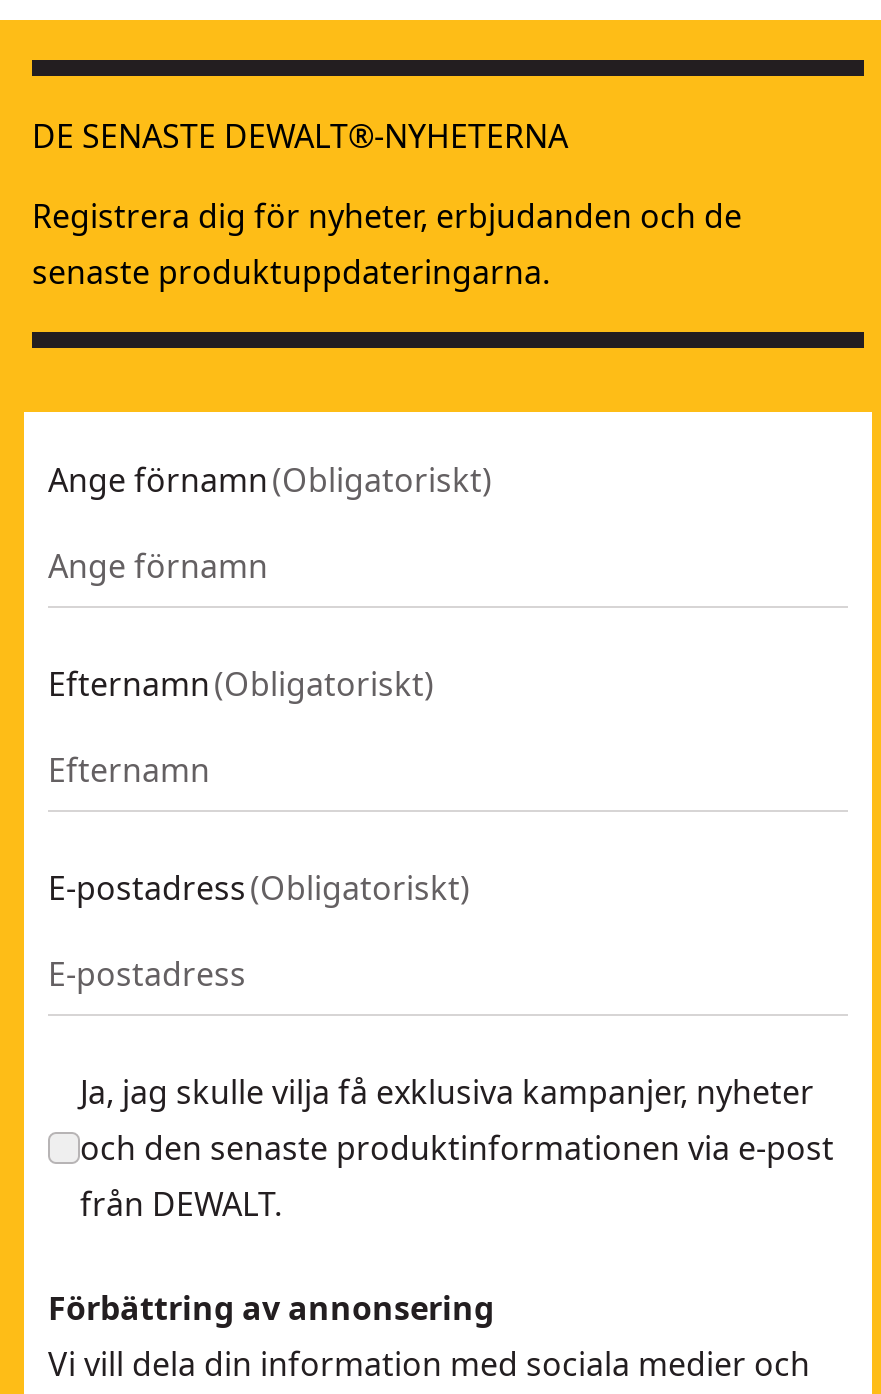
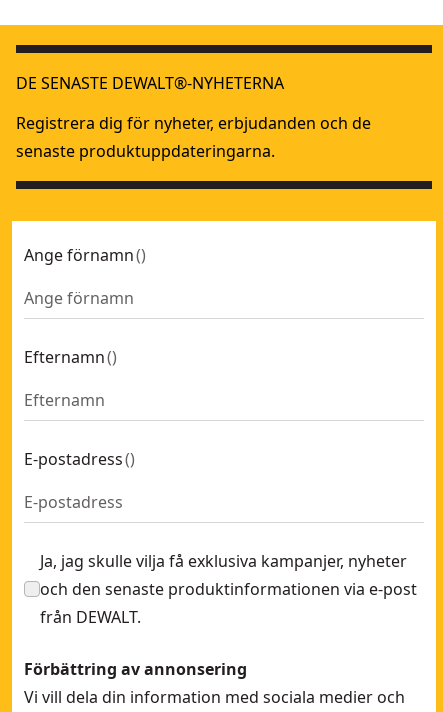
[48,458,492,502] Ange förnamn (Obligatoriskt) -> [24,244,146,266] Ange förnamn ()
[48,662,434,706] Efternamn (Obligatoriskt) -> [24,346,117,368] Efternamn ()
[48,866,470,910] E-postadress (Obligatoriskt) -> [24,448,135,470] E-postadress ()

